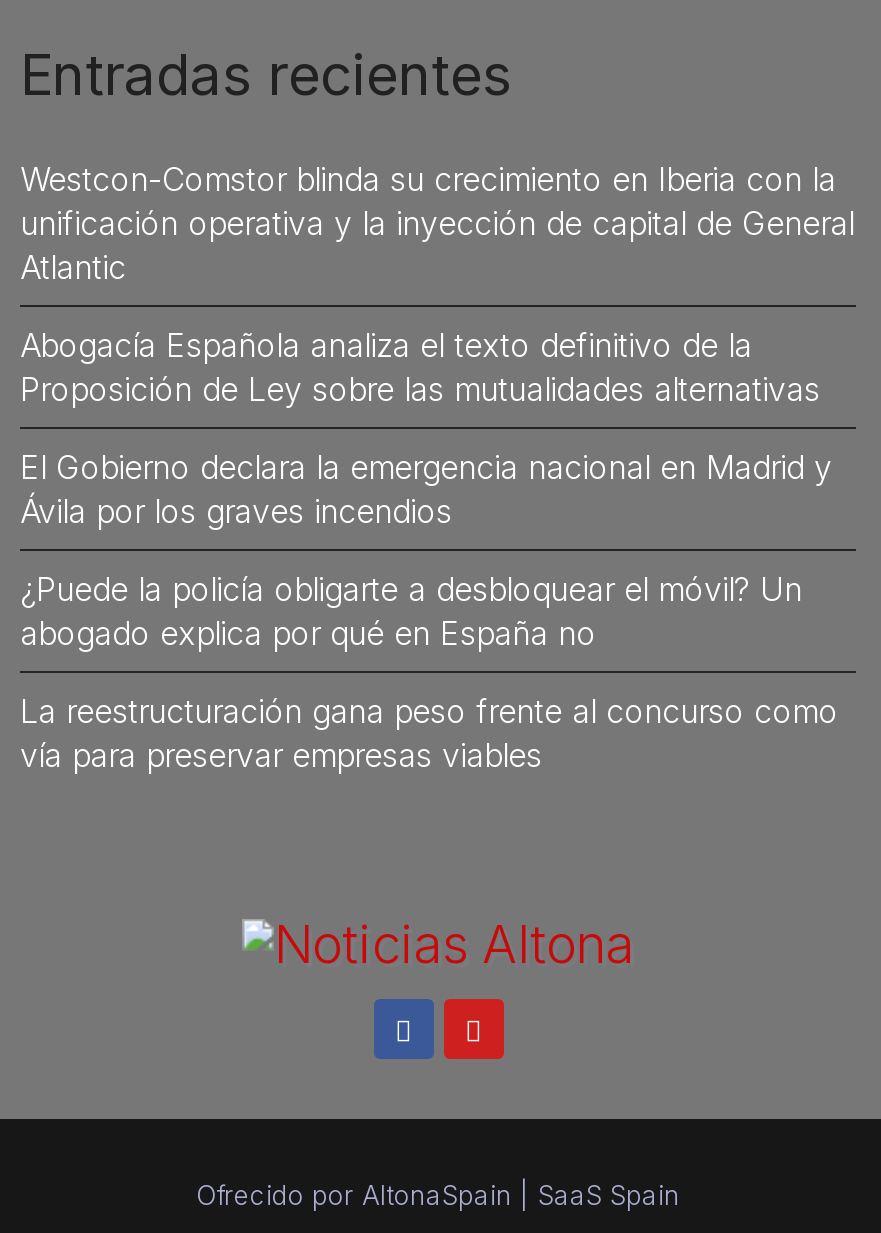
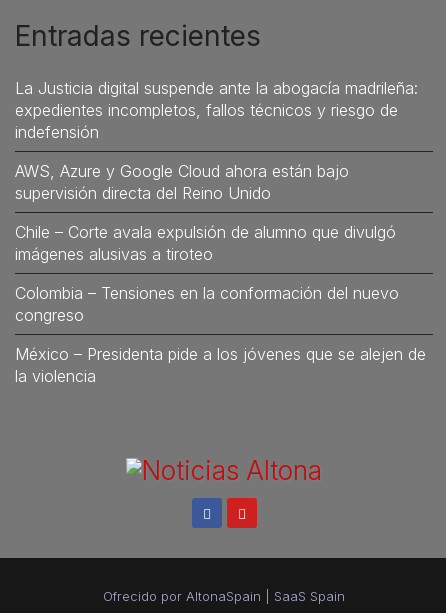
[20,160,854,288] Westcon-Comstor blinda su crecimiento en Iberia con la | unificación operativa y la inyección de capital de General | Atlantic -> [15,78,418,142] La Justicia digital suspende ante la abogacía madrileña: | expedientes incompletos, fallos técnicos y riesgo de | indefensión
[20,326,820,410] Abogacía Española analiza el texto definitivo de la | Proposición de Ley sobre las mutualidades alternativas -> [15,161,349,203] AWS, Azure y Google Cloud ahora están bajo | supervisión directa del Reino Unido
[20,448,832,532] El Gobierno declara la emergencia nacional en Madrid y | Ávila por los graves incendios -> [15,222,396,264] Chile – Corte avala expulsión de alumno que divulgó | imágenes alusivas a tiroteo
[20,570,802,654] ¿Puede la policía obligarte a desbloquear el móvil? Un | abogado explica por qué en España no -> [15,283,399,325] Colombia – Tensiones en la conformación del nuevo | congreso
[20,692,838,776] La reestructuración gana peso frente al concurso como | vía para preservar empresas viables -> [15,344,426,386] México – Presidenta pide a los jóvenes que se alejen de | la violencia

